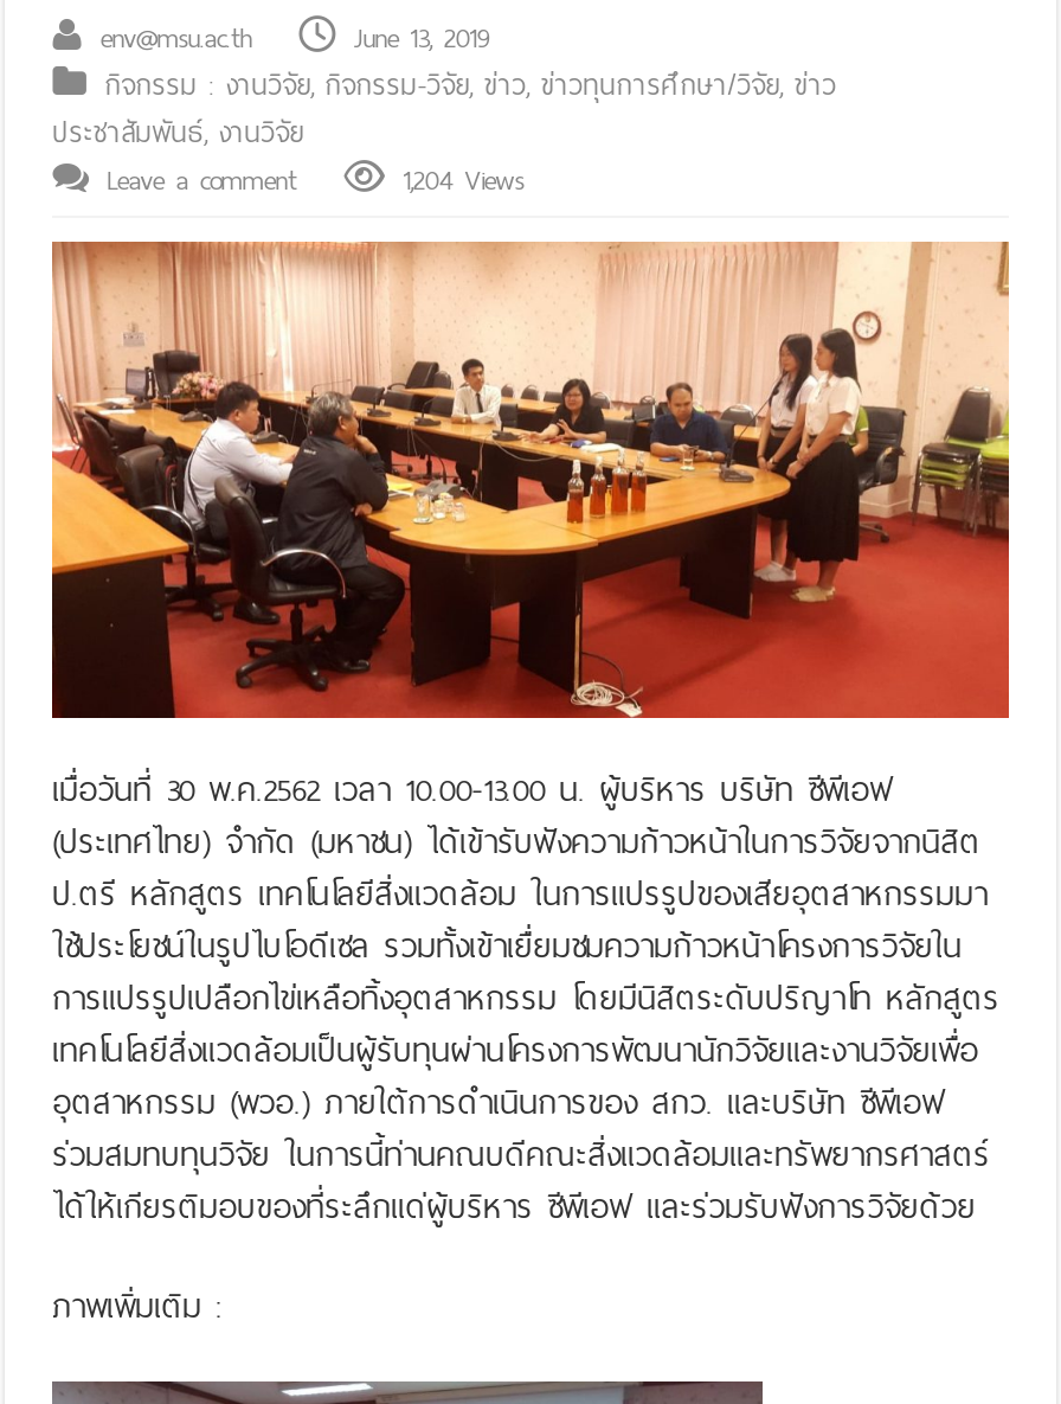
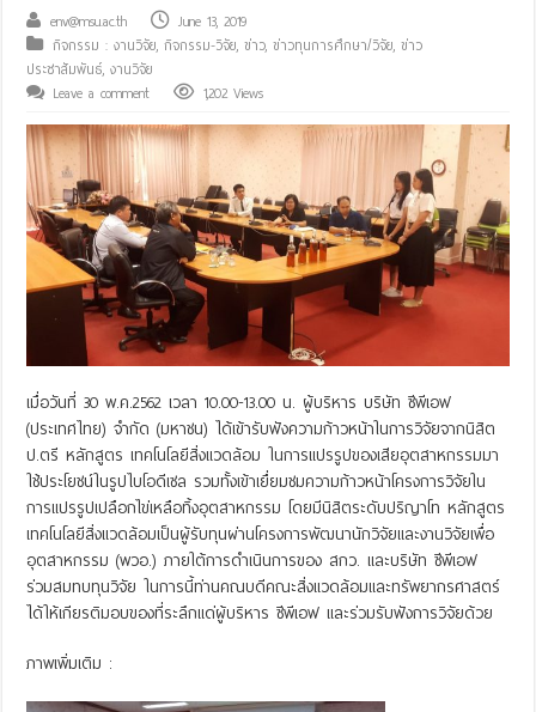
[403,156,524,203] 1,204 Views -> [204,81,263,105] 1,202 Views

